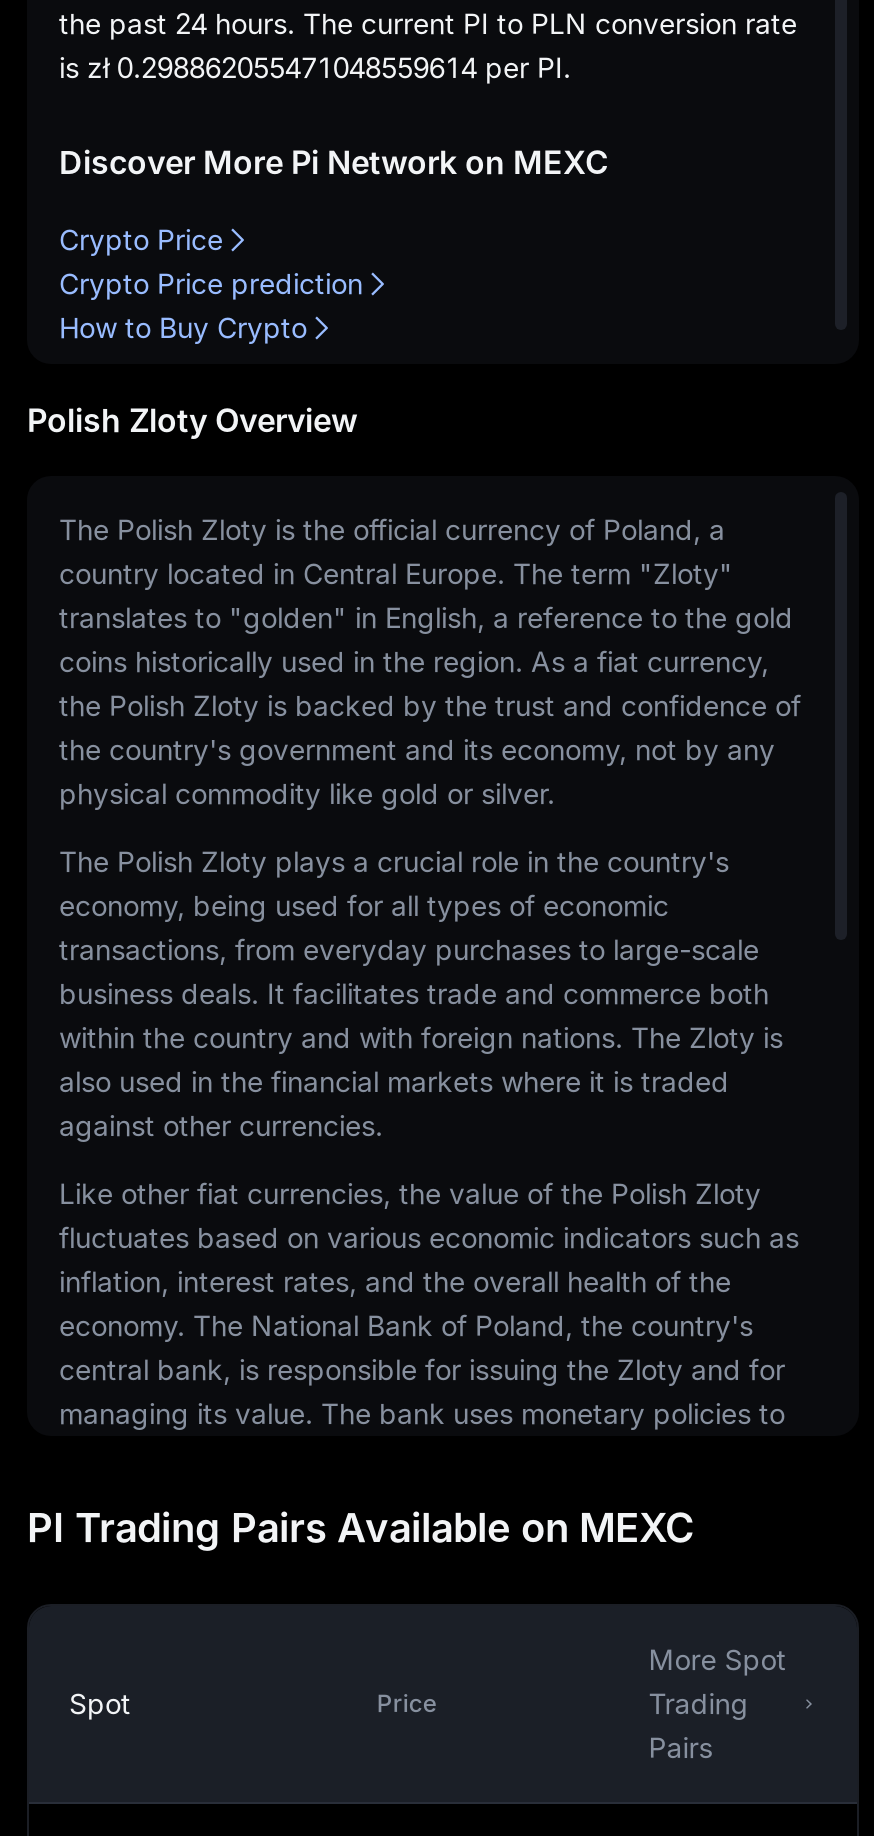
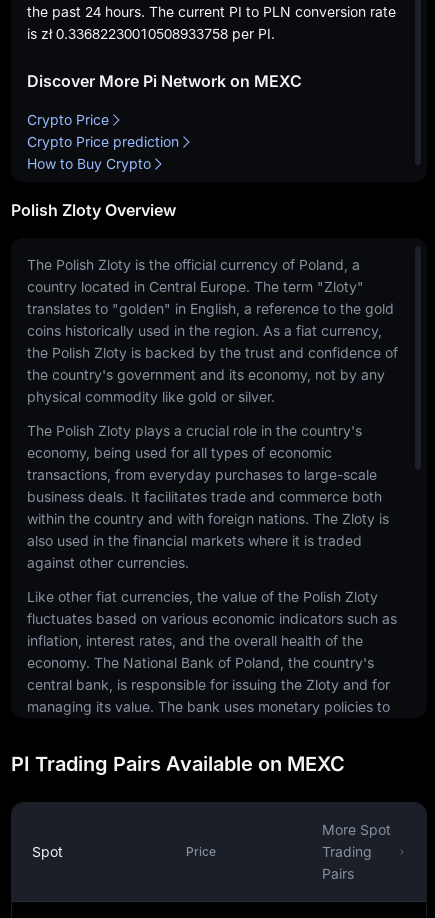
[59,51,571,85] is zł 0.298862055471048559614 per PI. -> [27,25,275,42] is zł 0.33682230010508933758 per PI.

